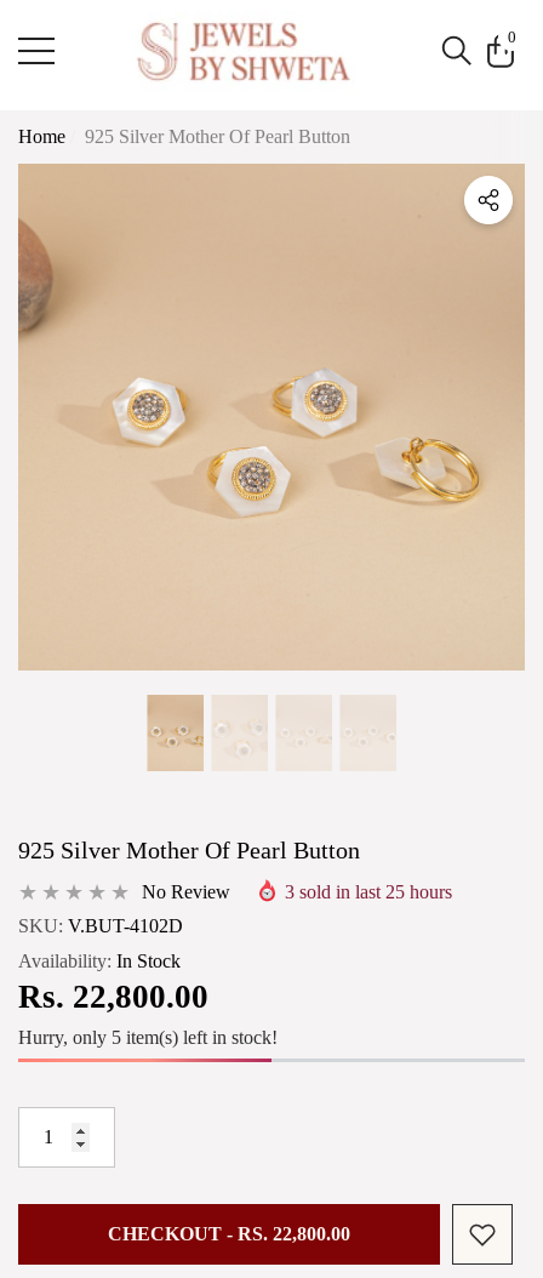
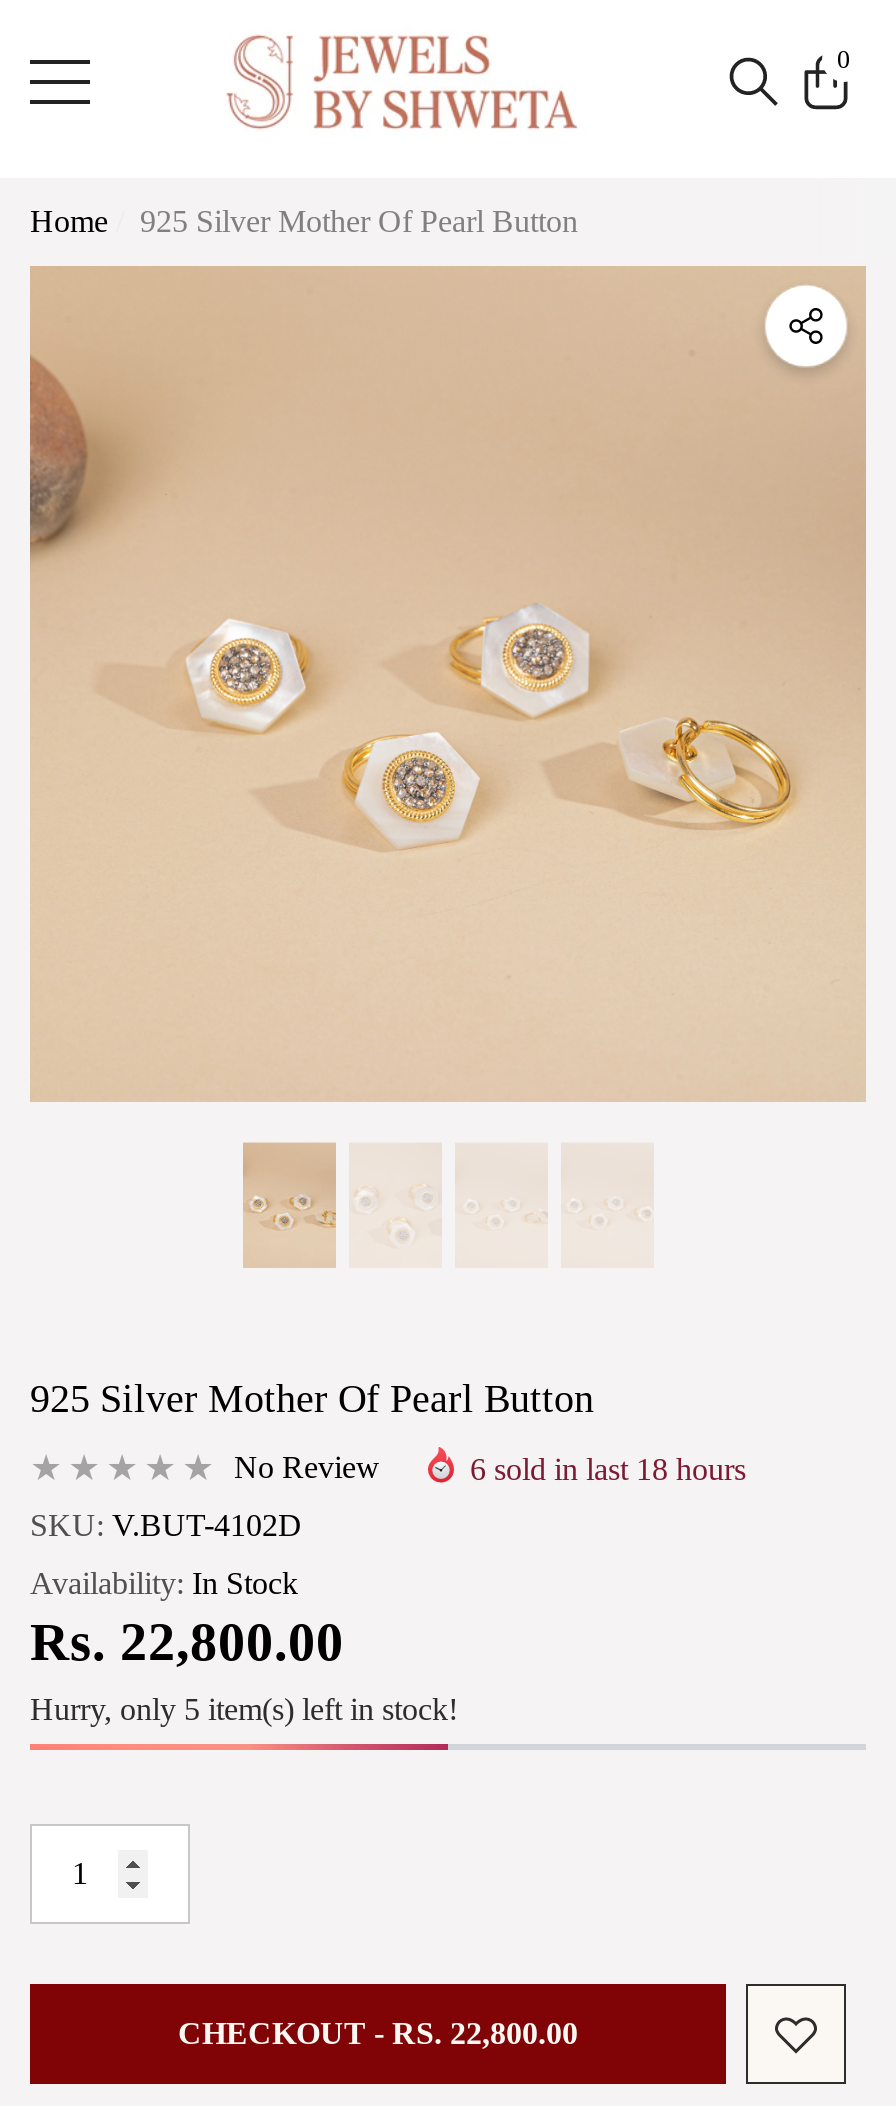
[285,882,452,903] 3 sold in last 25 hours -> [470,1452,746,1486] 6 sold in last 18 hours

